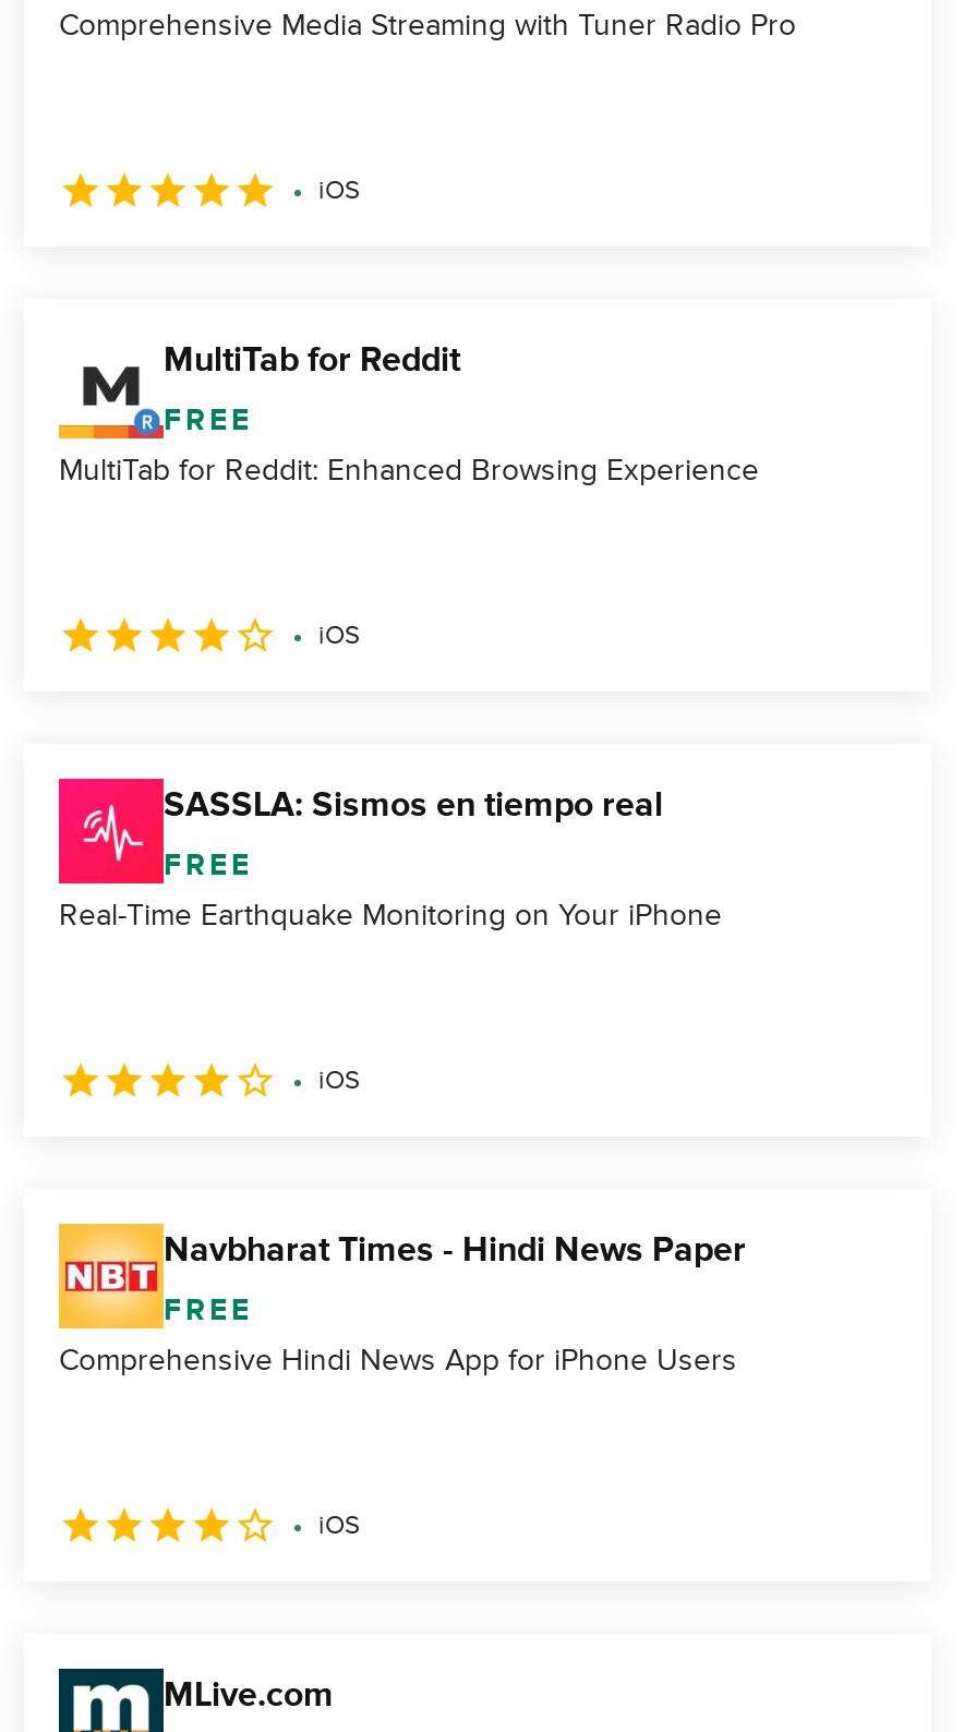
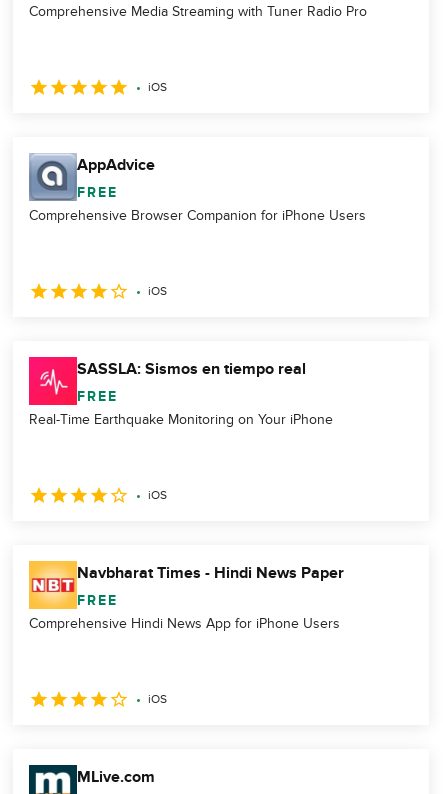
[57,336,460,436] [image] | MultiTab for Reddit -> [28,152,155,200] [image] | AppAdvice
[59,452,759,489] MultiTab for Reddit: Enhanced Browsing Experience -> [29,207,366,224] Comprehensive Browser Companion for iPhone Users

